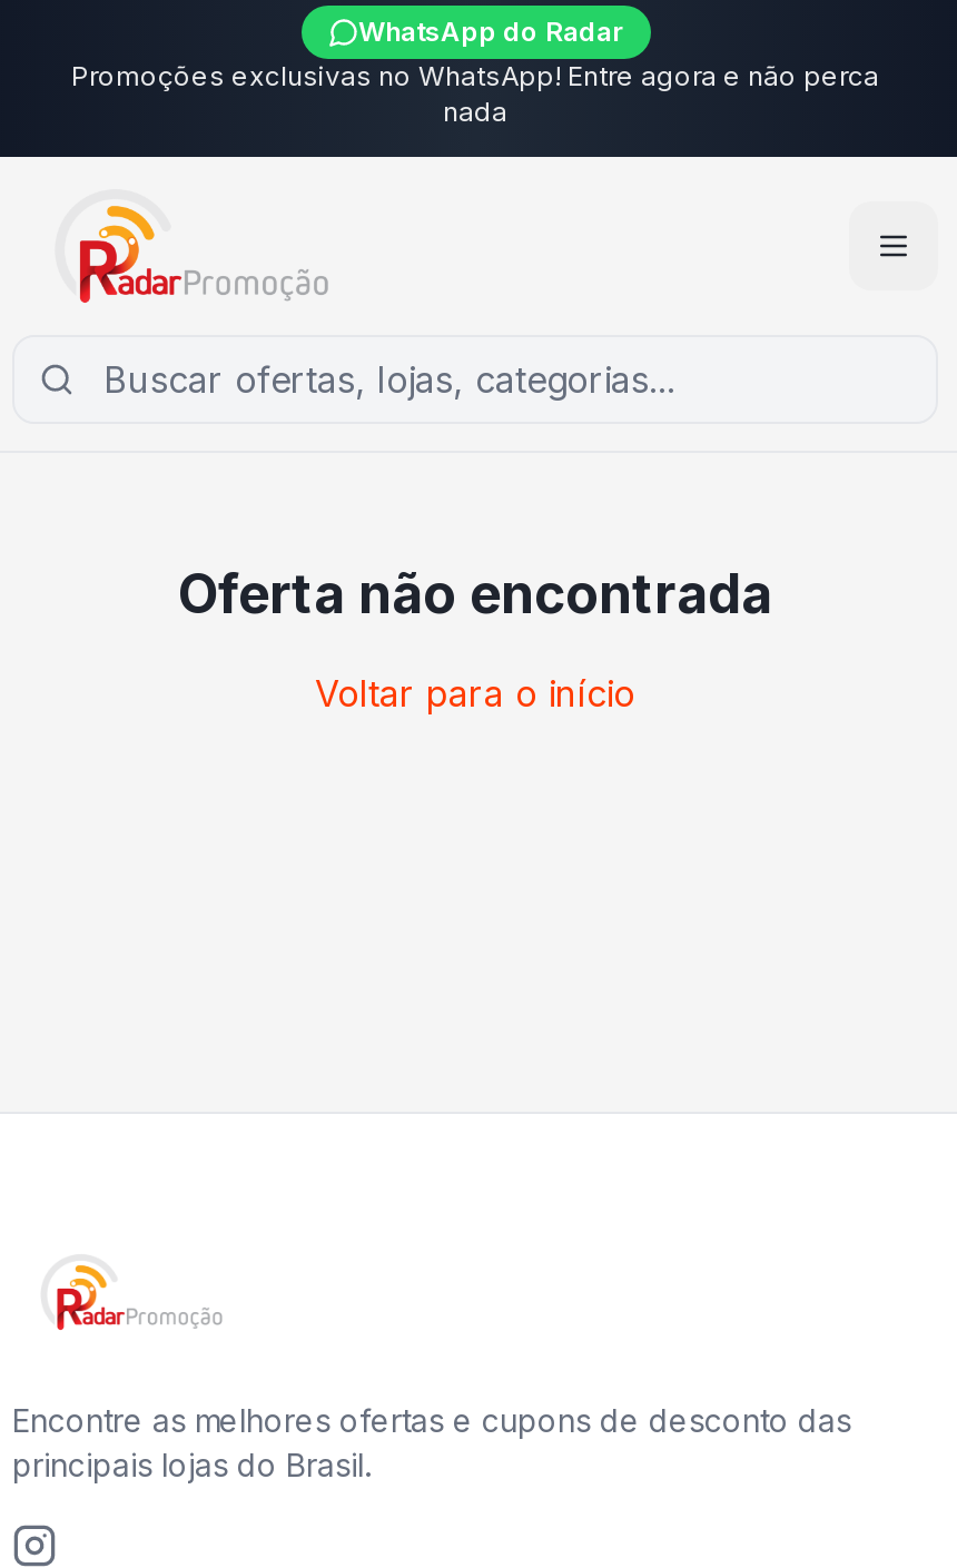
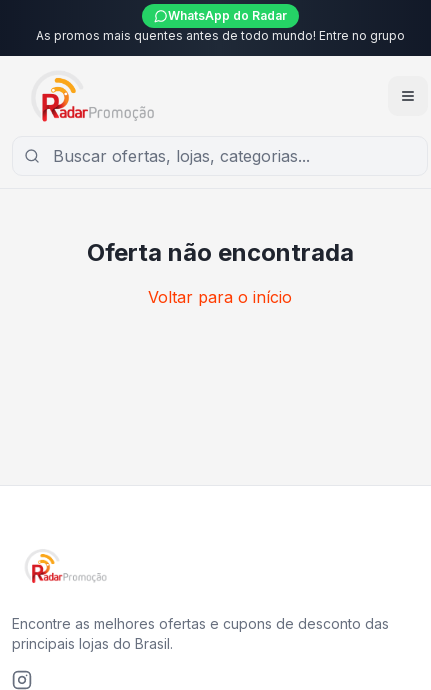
[71,59,879,128] Promoções exclusivas no WhatsApp! Entre agora e não perca | nada -> [35,28,404,43] As promos mais quentes antes de todo mundo! Entre no grupo

